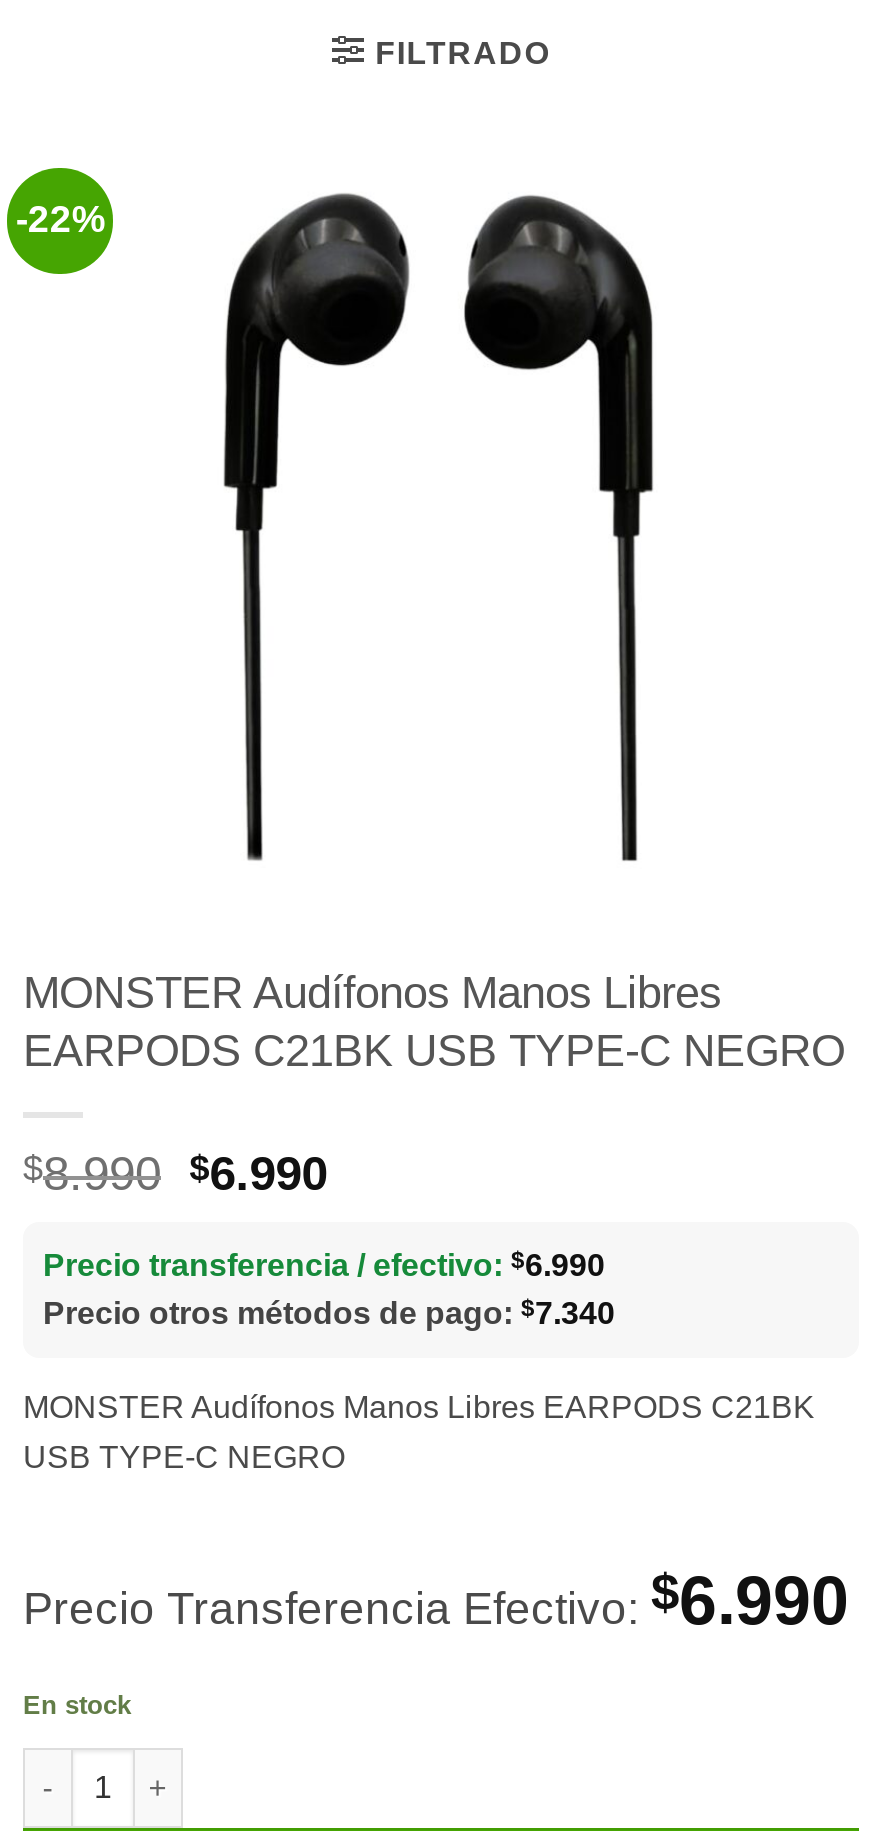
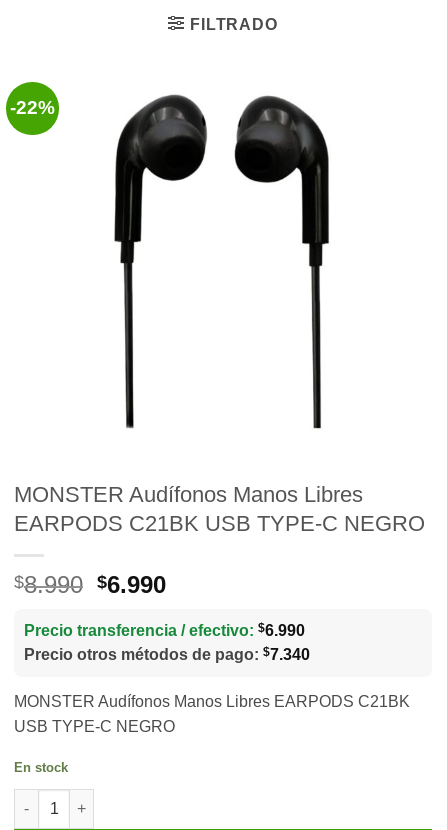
[23,1563,849,1639] Precio Transferencia Efectivo: $6.990 -> none

